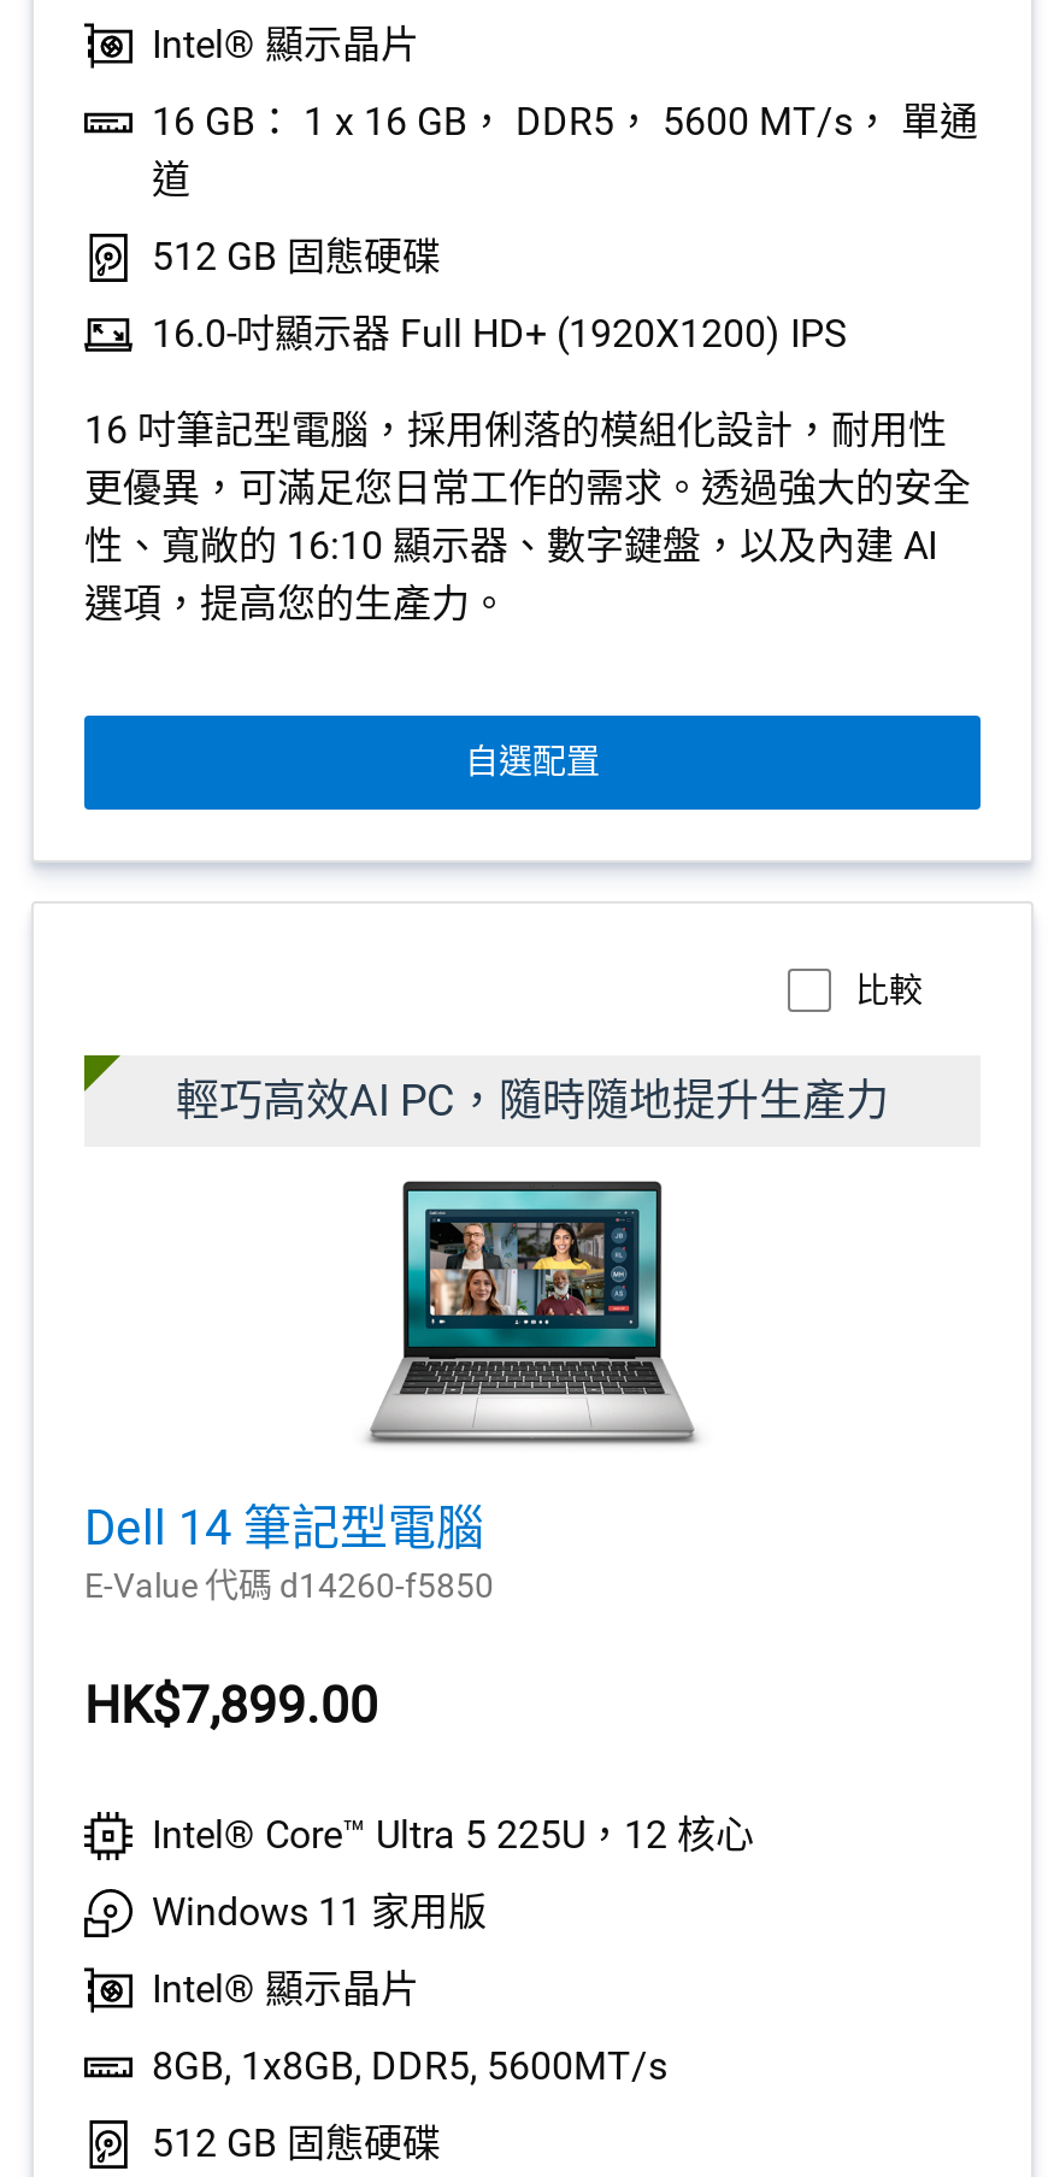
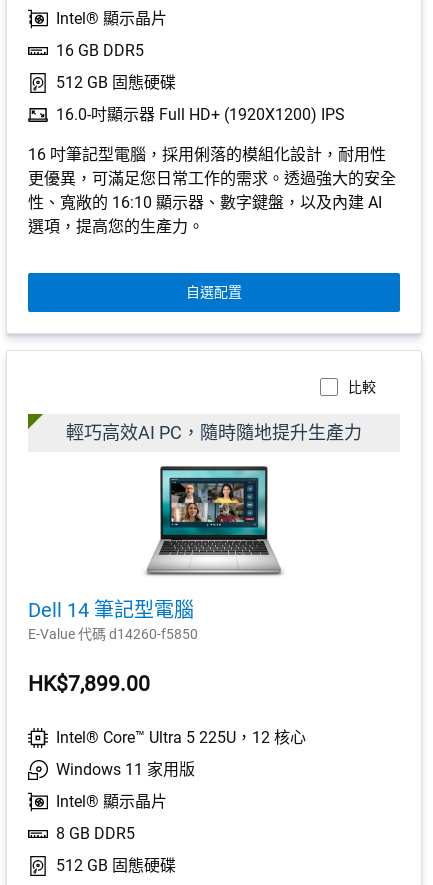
[152,99,978,202] 16 GB： 1 x 16 GB， DDR5， 5600 MT/s， 單通 | 道 -> [56,41,144,60] 16 GB DDR5
[152,2043,667,2089] 8GB, 1x8GB, DDR5, 5600MT/s -> [56,824,135,843] 8 GB DDR5

